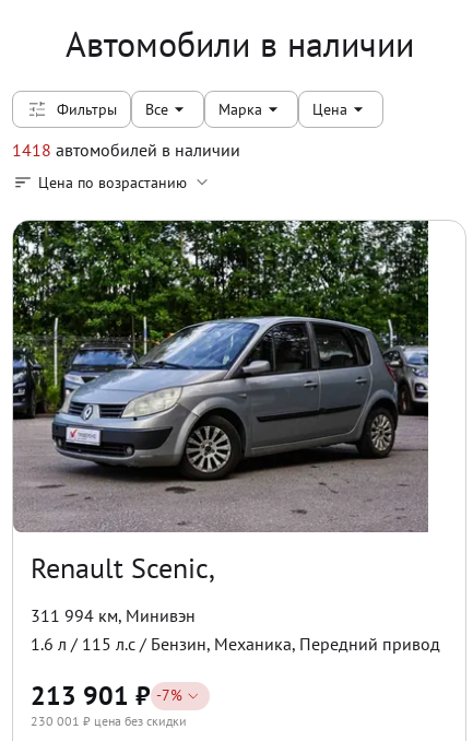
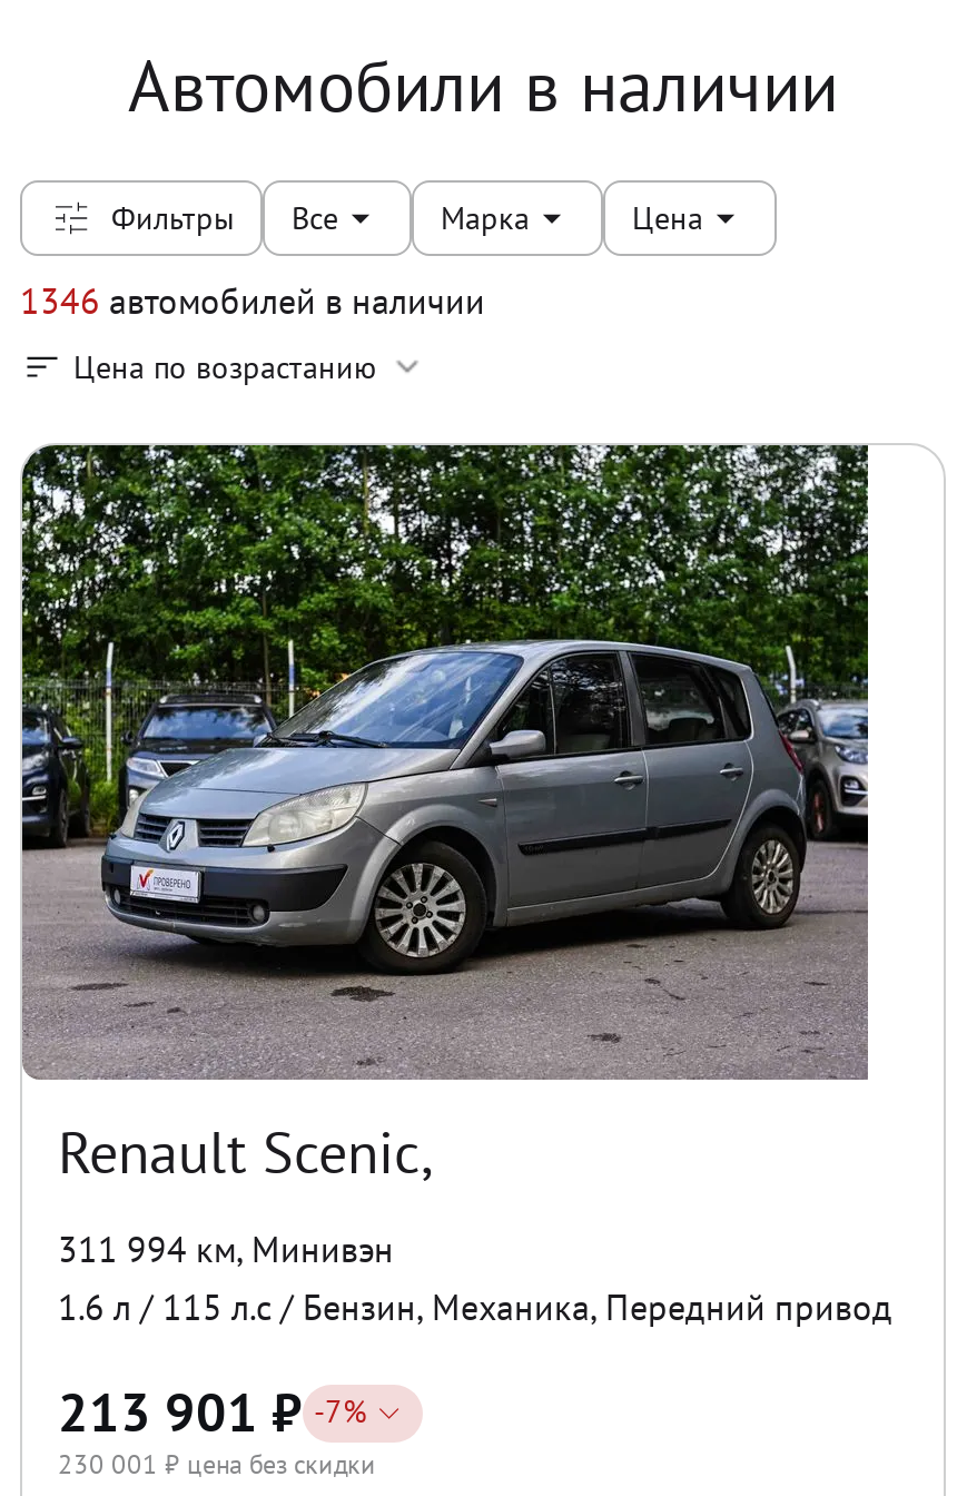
[12,139,240,161] 1418 автомобилей в наличии -> [20,278,485,323] 1346 автомобилей в наличии

